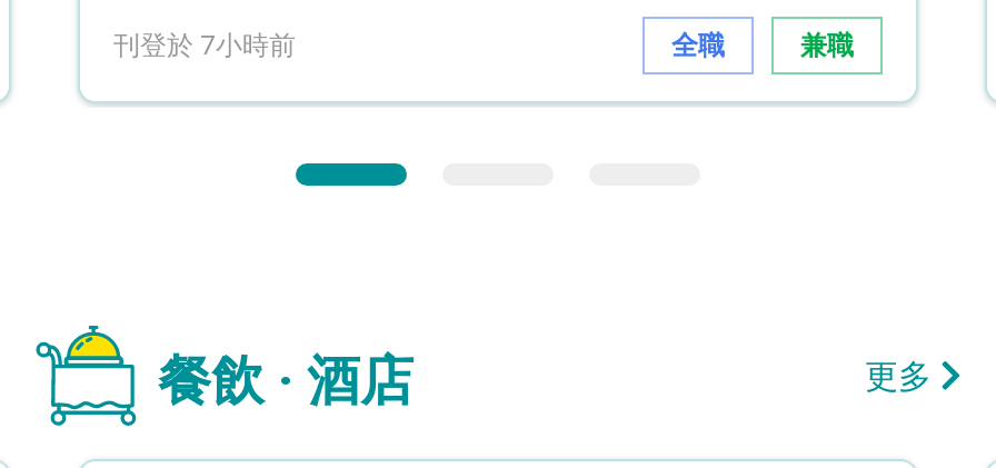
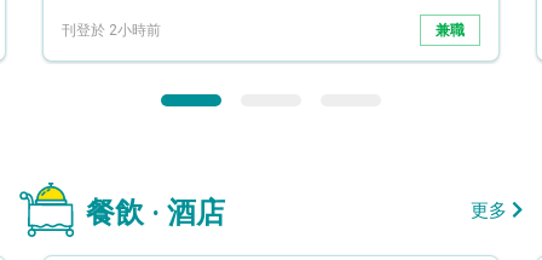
[113,29,725,60] 刊登於 7小時前 | 全職 -> [62,21,161,38] 刊登於 2小時前

